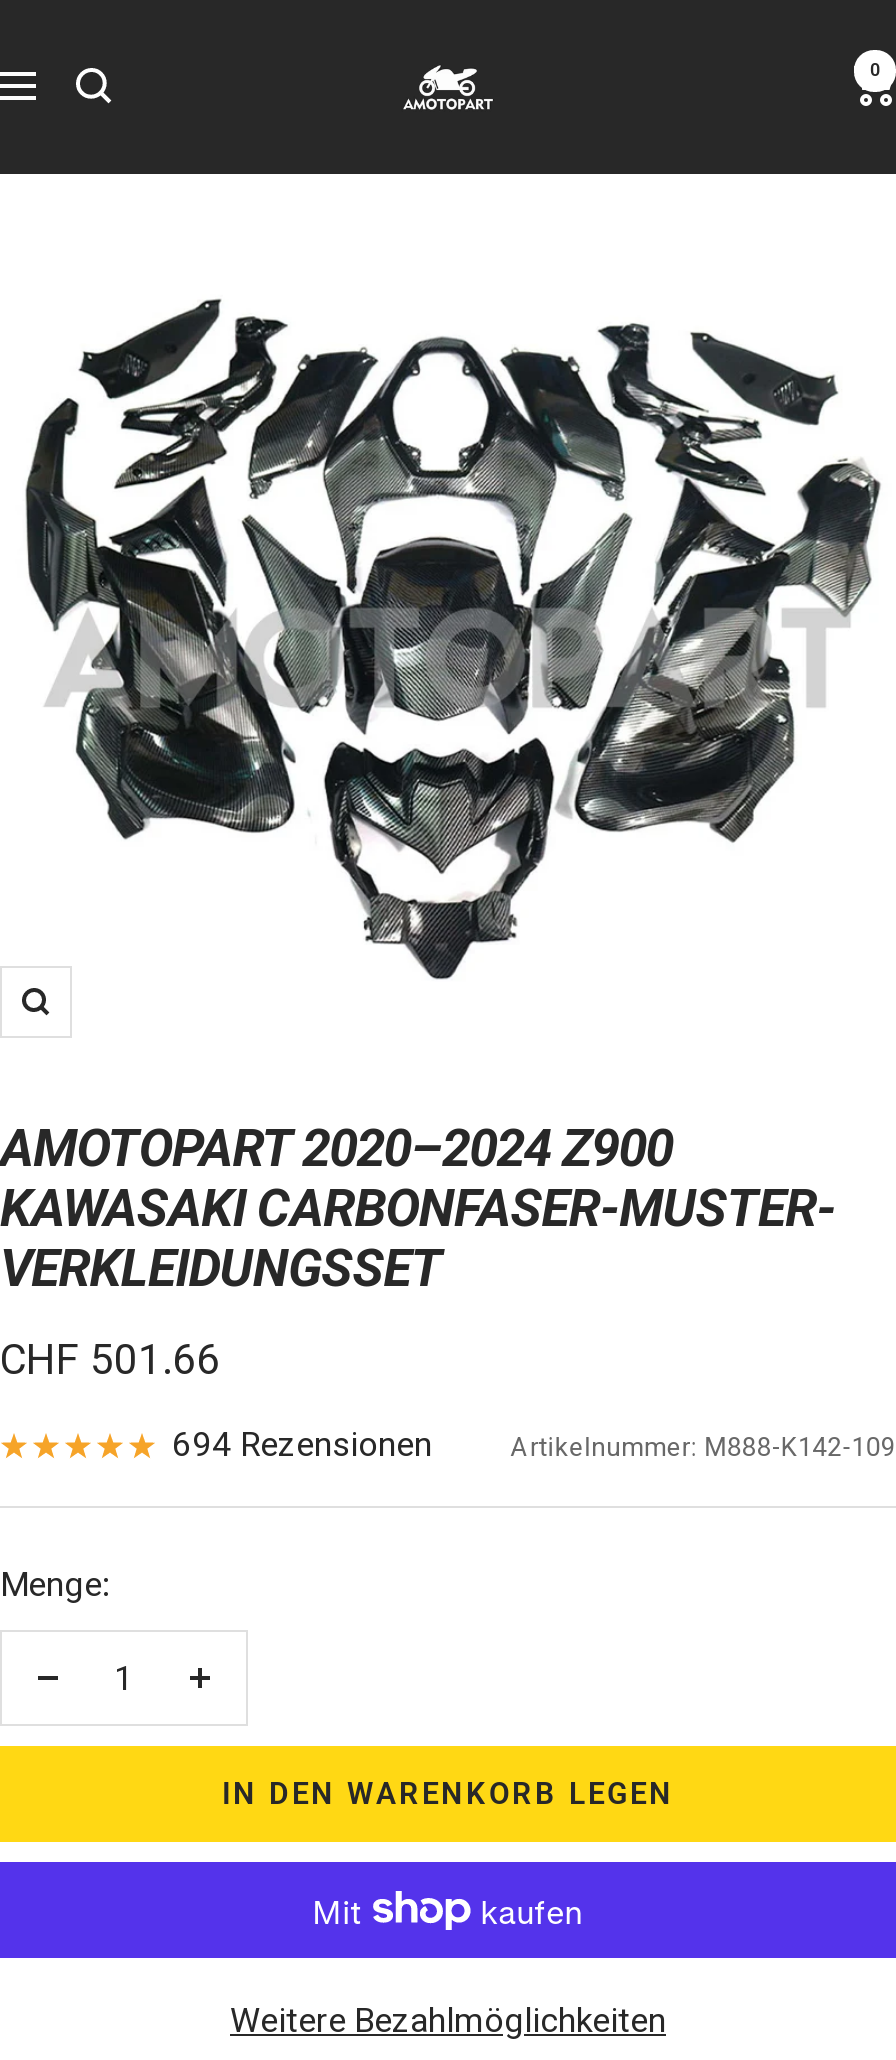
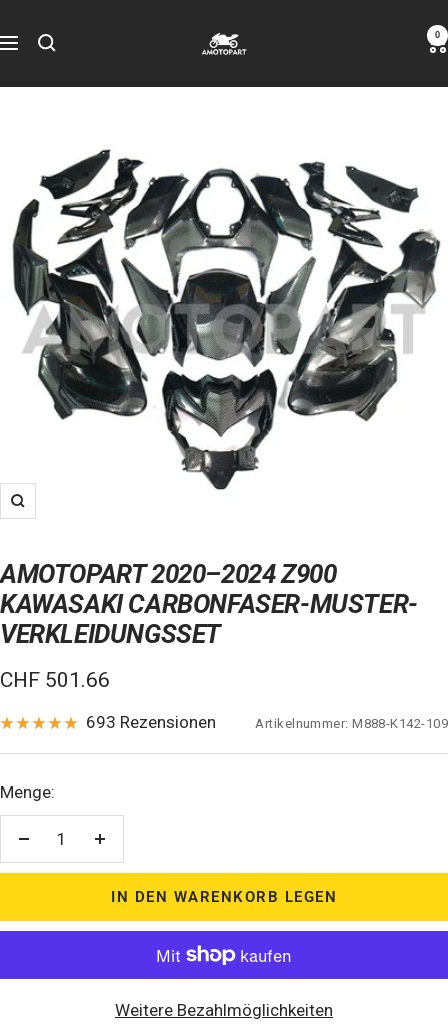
[172,1425,432,1465] 694 Rezensionen -> [86,712,216,732] 693 Rezensionen

